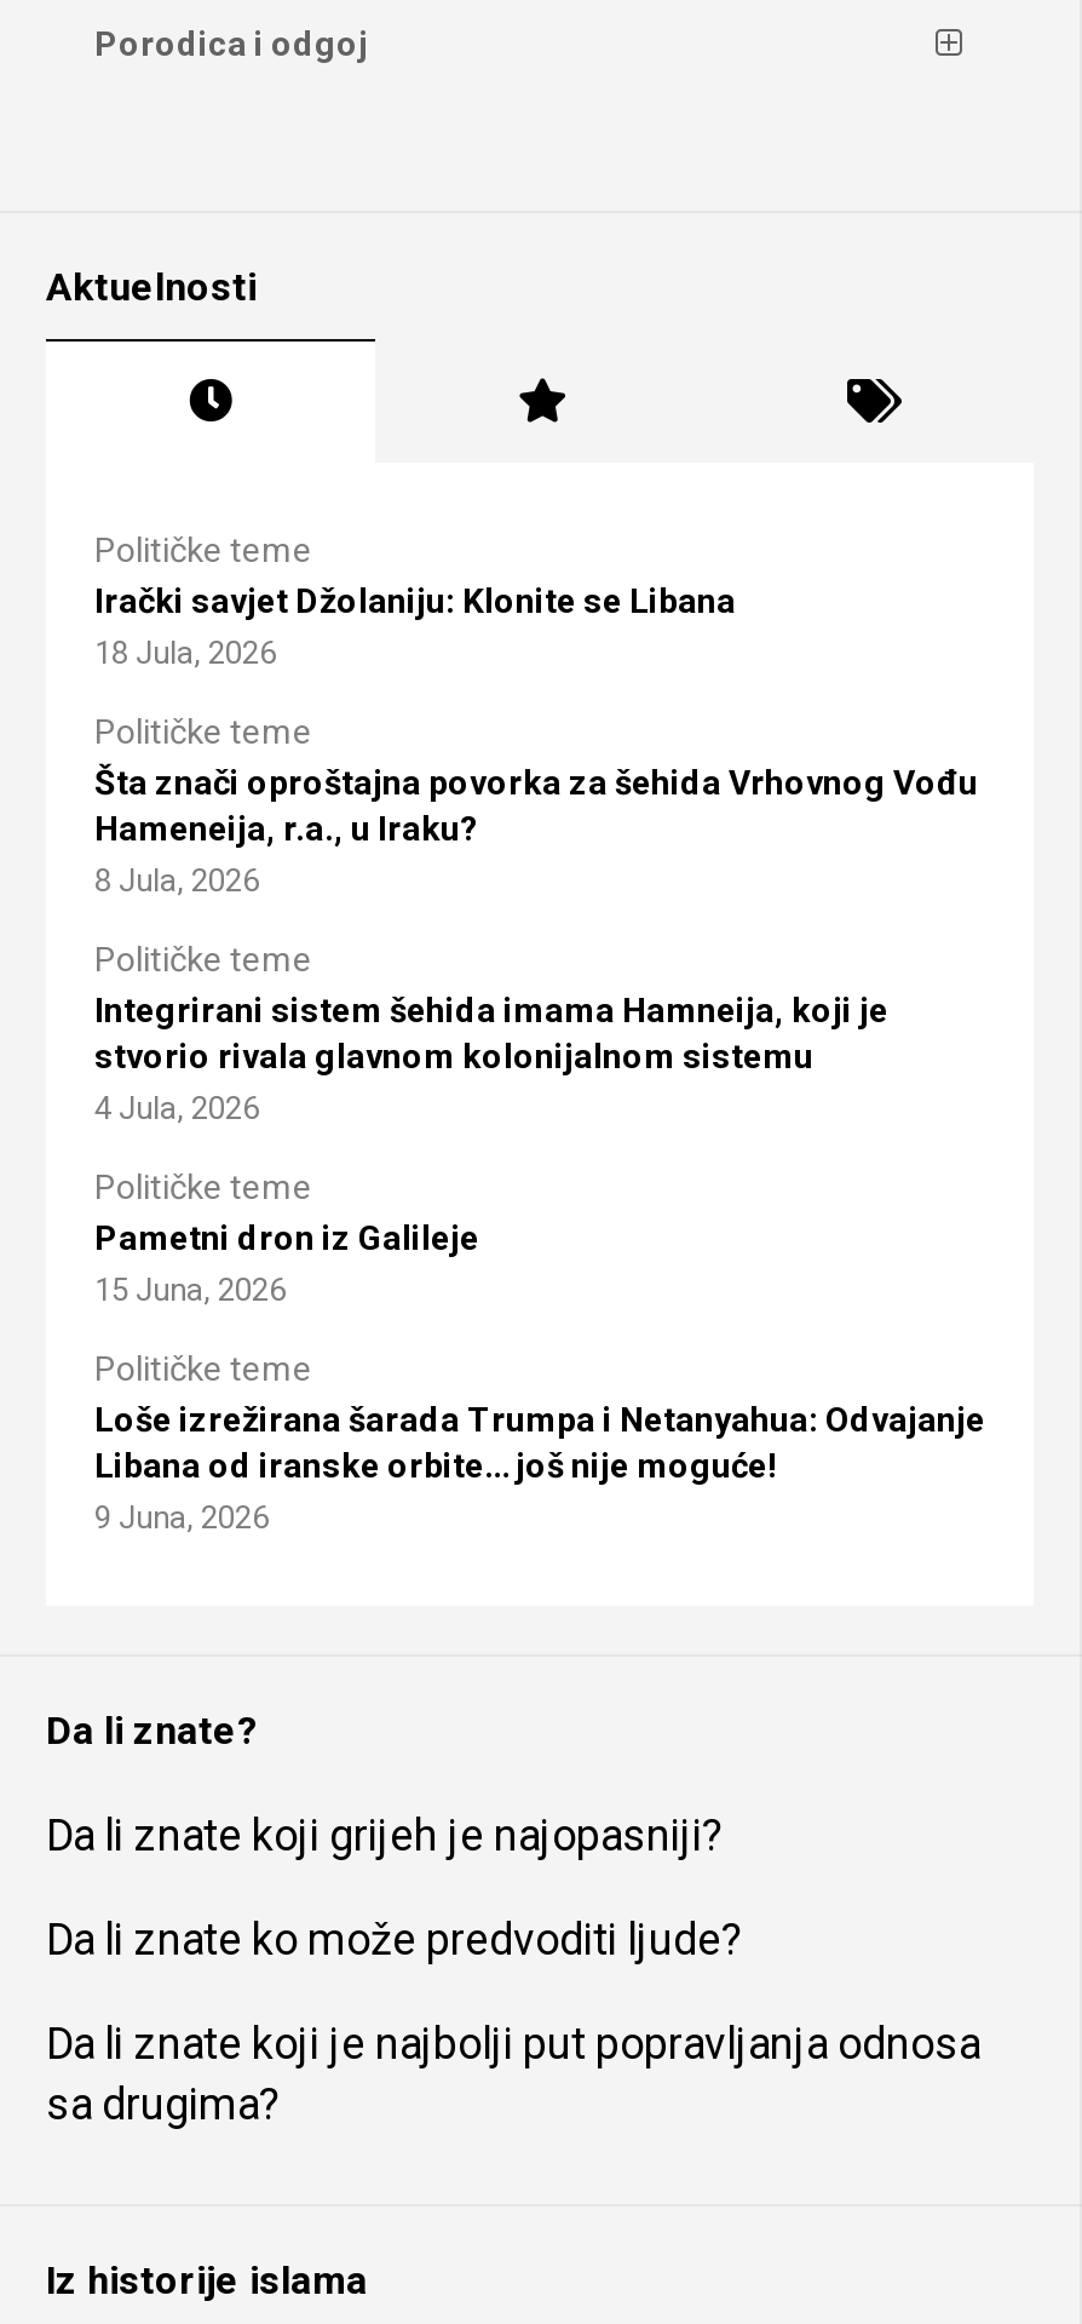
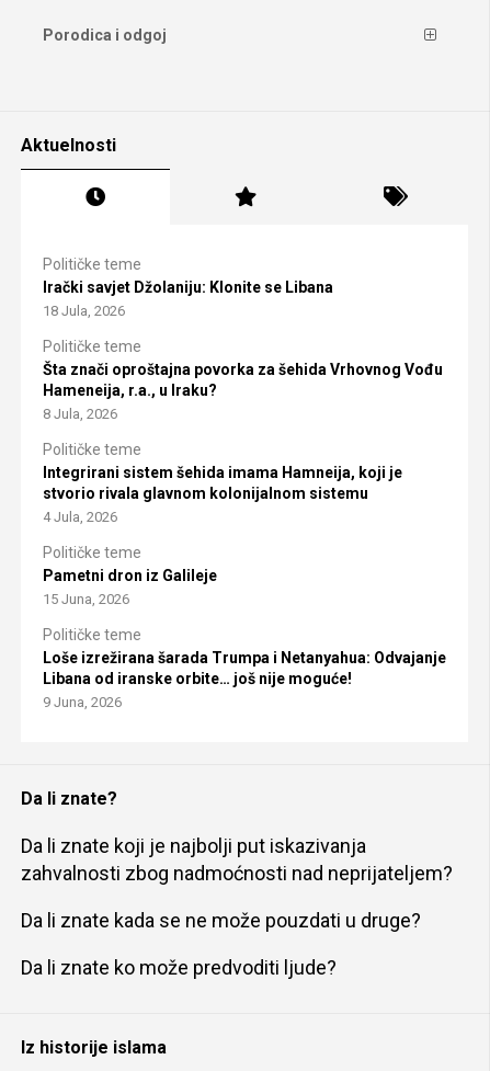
[46,1809,724,1860] Da li znate koji grijeh je najopasniji? -> [21,834,453,932] Da li znate koji je najbolji put iskazivanja | zahvalnosti zbog nadmoćnosti nad neprijateljem? | Da li znate kada se ne može pouzdati u druge?
moved [46,1913,743,1964] -> [21,956,337,979]: Da li znate ko može predvoditi ljude?
[46,2017,980,2129] Da li znate koji je najbolji put popravljanja odnosa | sa drugima? -> none

